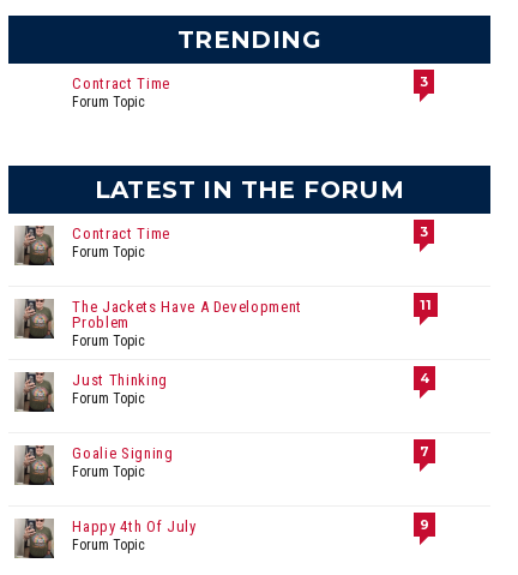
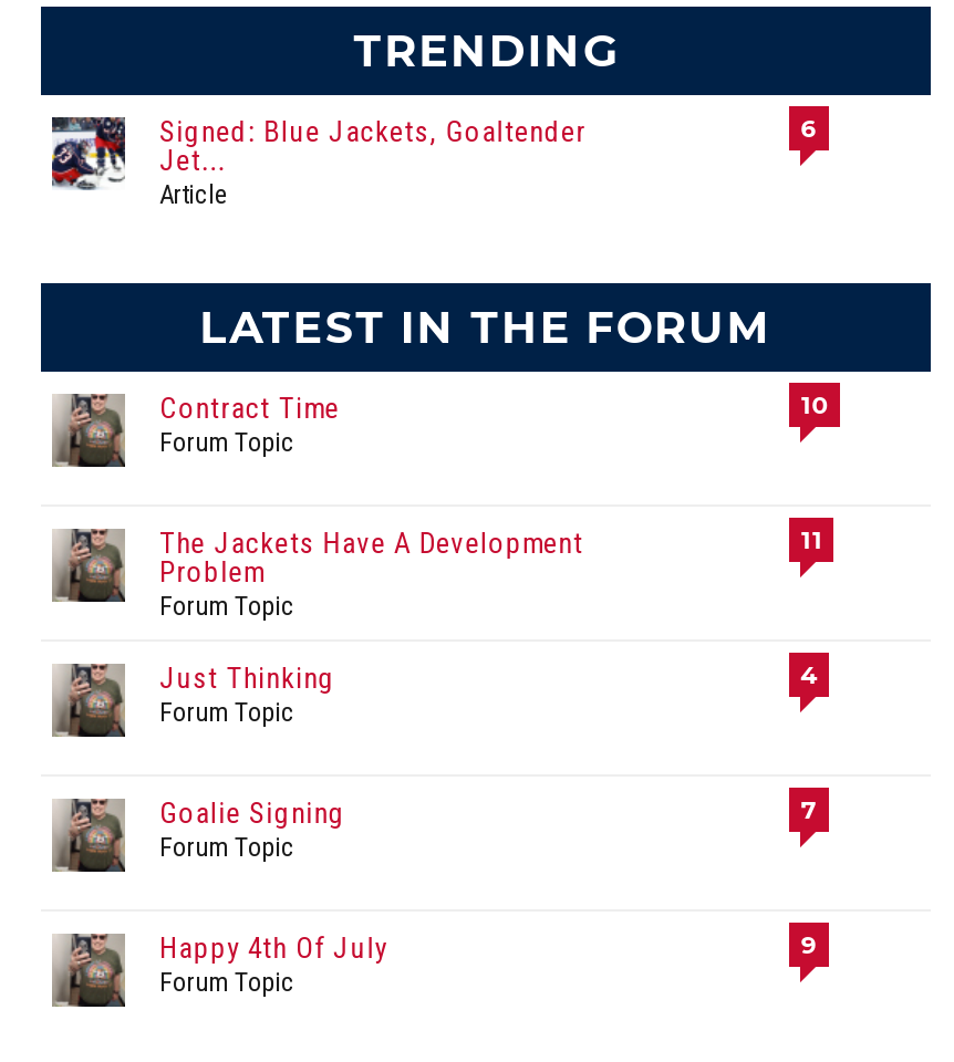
none -> [50,115,127,192] [image]
[73,74,170,110] Contract Time | Forum Topic -> [159,115,586,210] Signed: Blue Jackets, Goaltender | Jet... | Article
[420,73,428,90] 3 -> [801,113,818,144] 6
[420,223,428,240] 3 -> [801,389,829,420] 10

